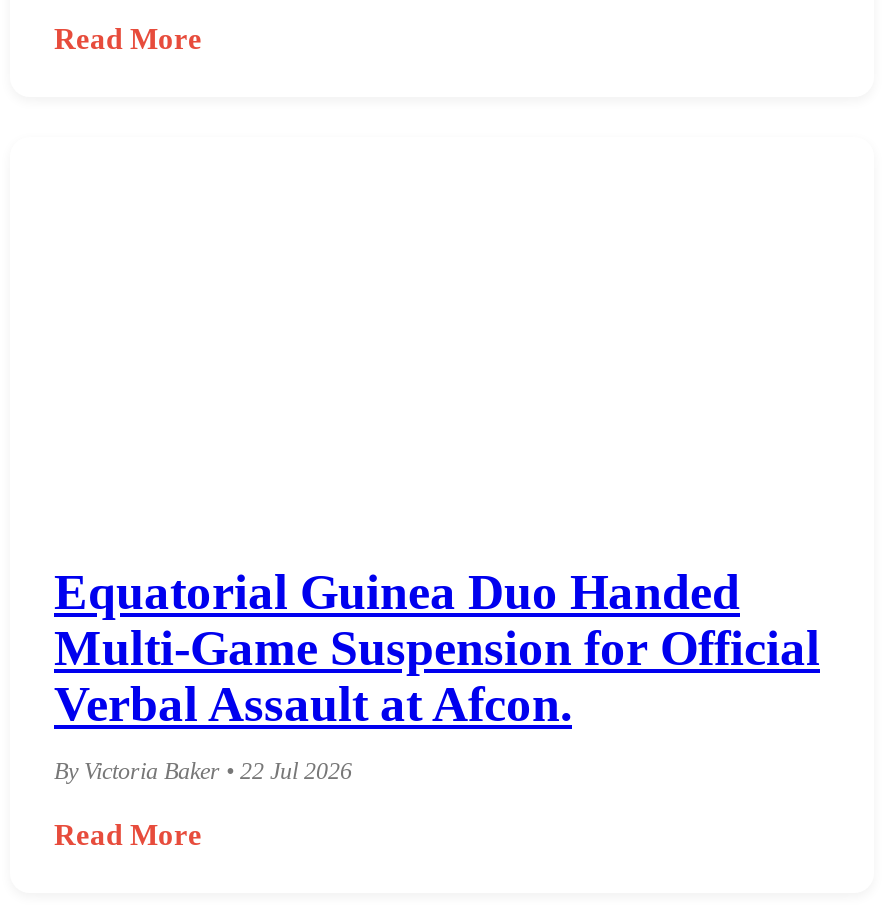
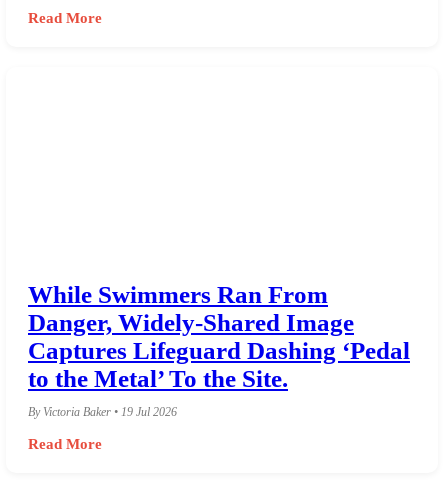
[54,566,820,732] Equatorial Guinea Duo Handed | Multi-Game Suspension for Official | Verbal Assault at Afcon. -> [28,281,410,392] While Swimmers Ran From | Danger, Widely-Shared Image | Captures Lifeguard Dashing ‘Pedal | to the Metal’ To the Site.
[54,758,352,786] By Victoria Baker • 22 Jul 2026 -> [28,405,177,419] By Victoria Baker • 19 Jul 2026

